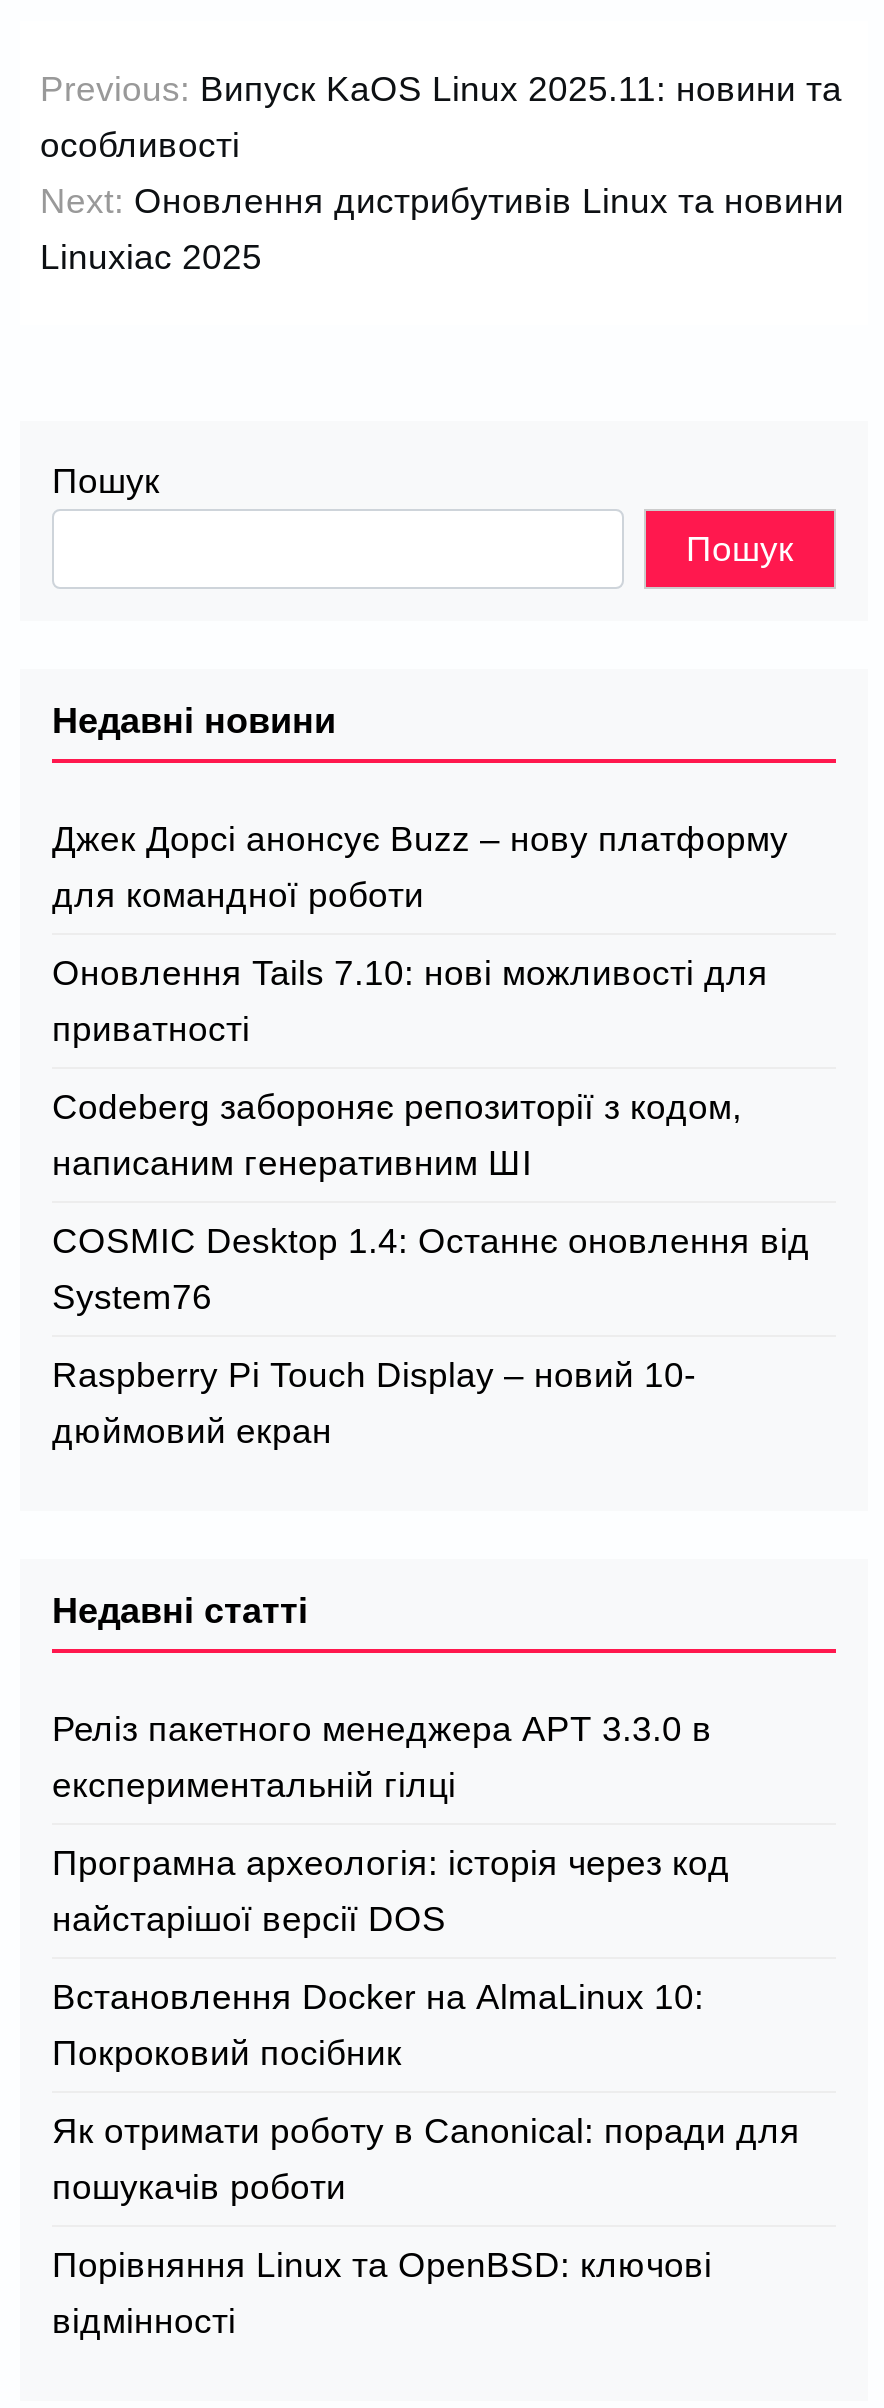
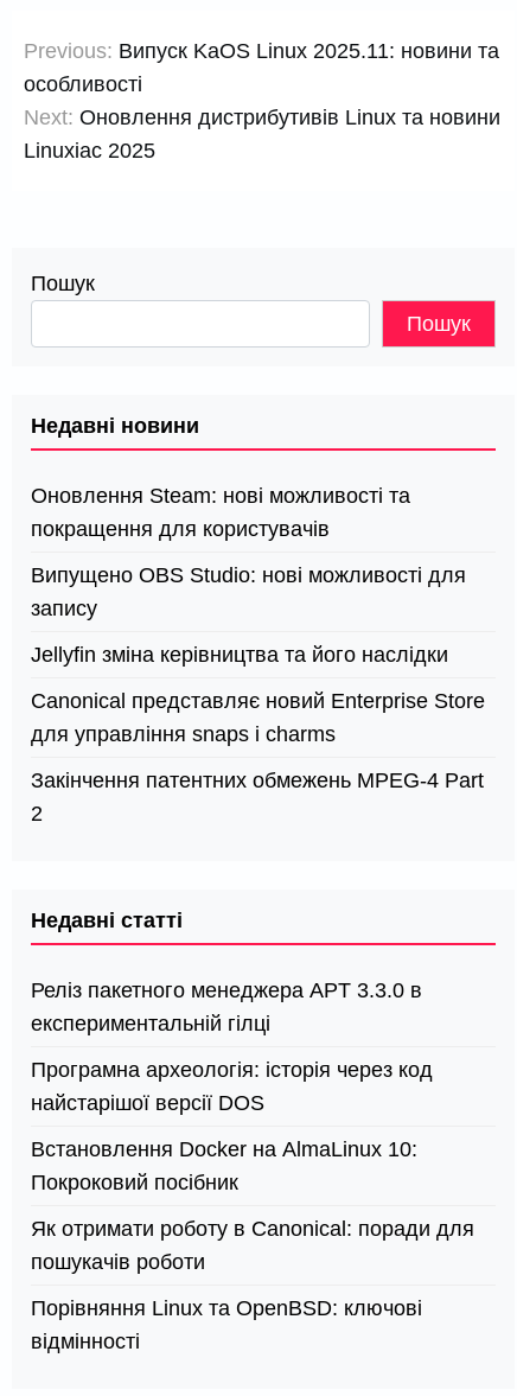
[52,819,788,915] Джек Дорсі анонсує Buzz – нову платформу | для командної роботи -> [31,484,410,541] Оновлення Steam: нові можливості та | покращення для користувачів
[52,953,768,1049] Оновлення Tails 7.10: нові можливості для | приватності -> [31,564,466,621] Випущено OBS Studio: нові можливості для | запису
[52,1087,742,1183] Codeberg забороняє репозиторії з кодом, | написаним генеративним ШІ -> [31,643,448,667] Jellyfin зміна керівництва та його наслідки
[52,1221,810,1317] COSMIC Desktop 1.4: Останнє оновлення від | System76 -> [31,689,485,746] Canonical представляє новий Enterprise Store | для управління snaps і charms
[52,1355,696,1451] Raspberry Pi Touch Display – новий 10- | дюймовий екран -> [31,769,484,826] Закінчення патентних обмежень MPEG-4 Part | 2

